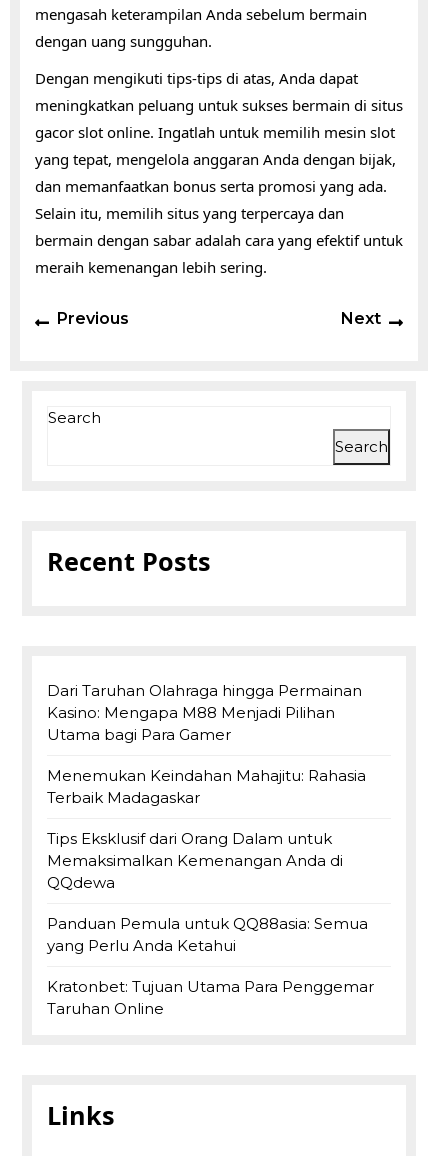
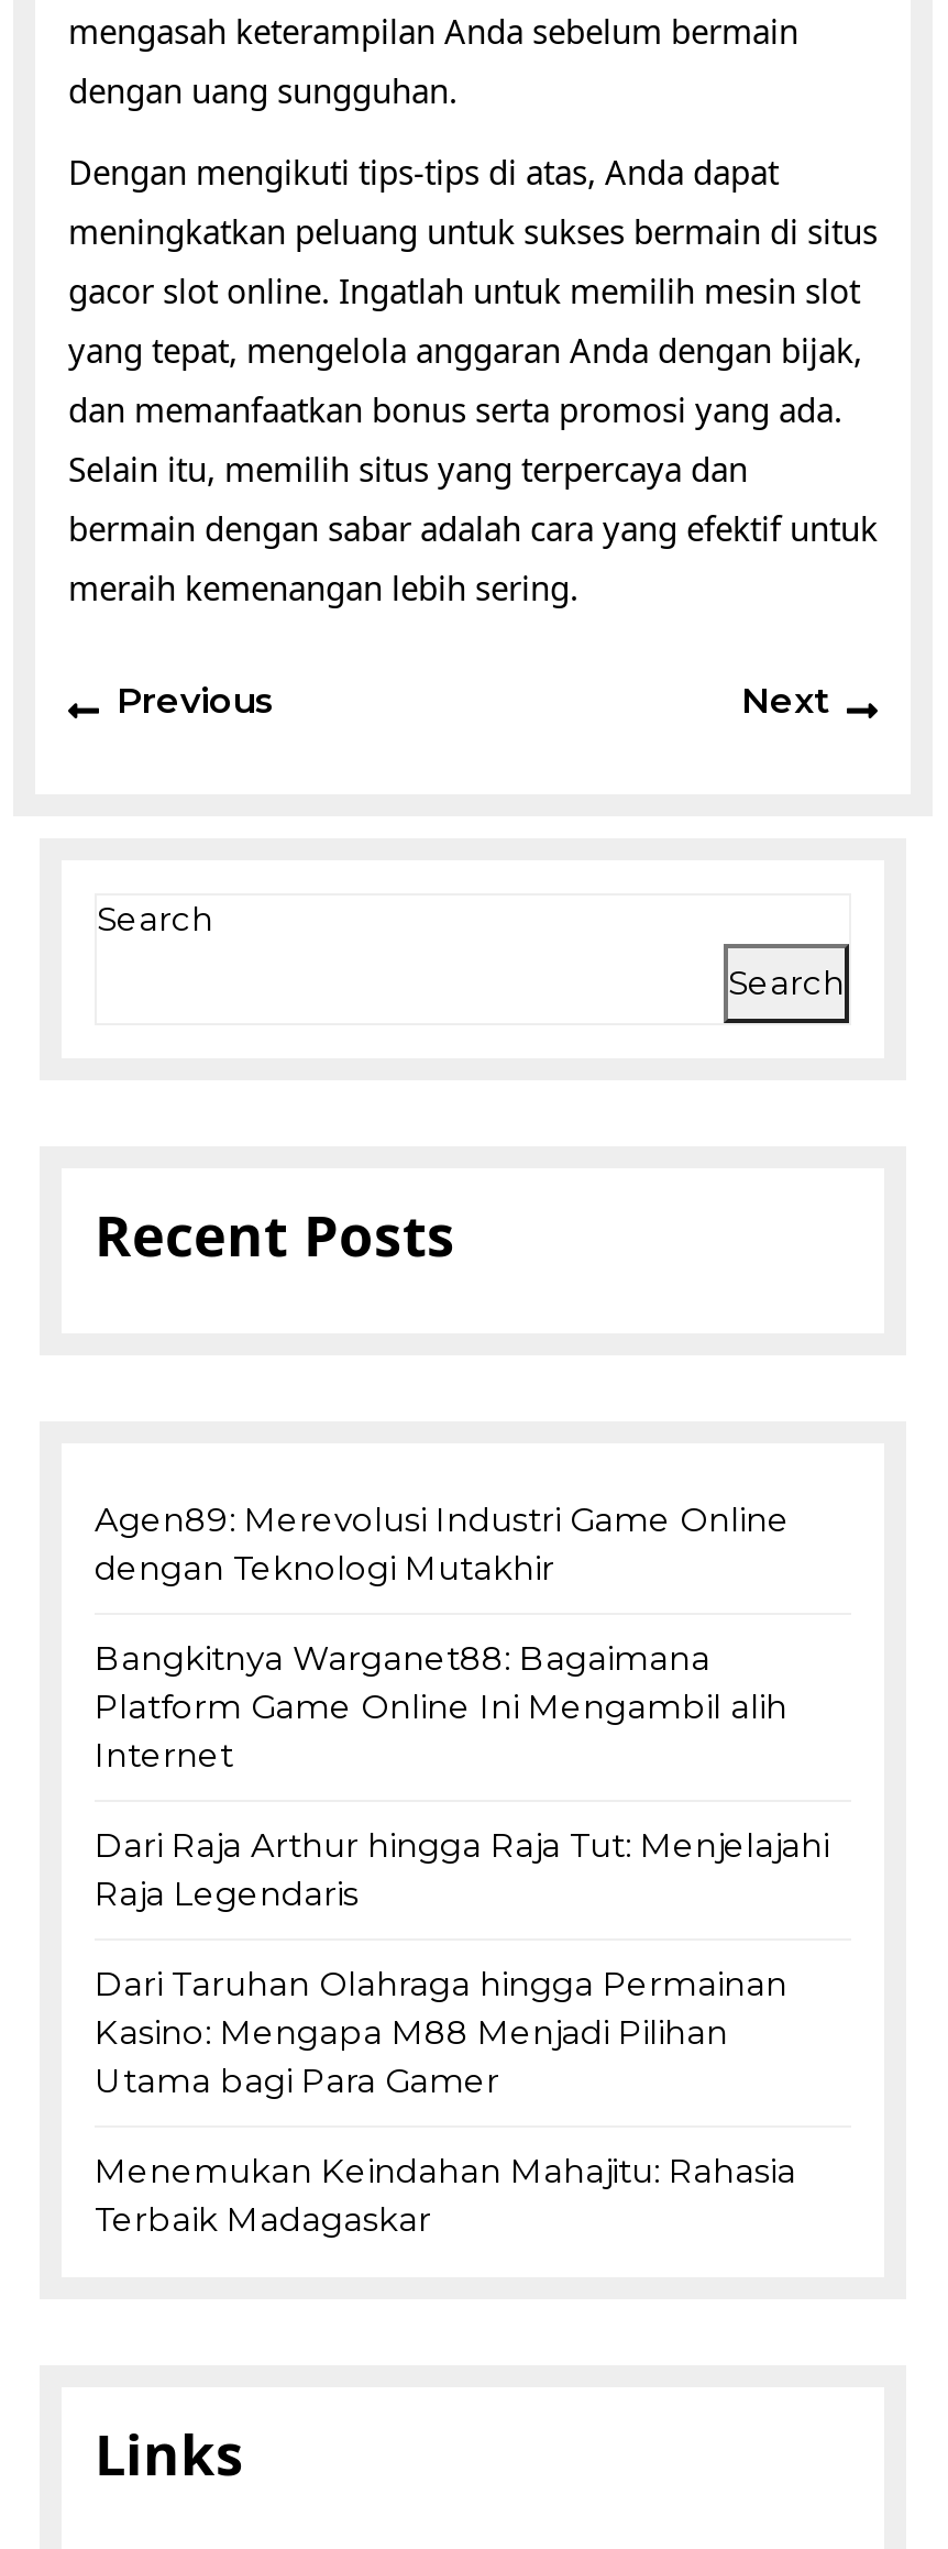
none -> [95,1498,829,1914] Agen89: Merevolusi Industri Game Online | dengan Teknologi Mutakhir | Bangkitnya Warganet88: Bagaimana | Platform Game Online Ini Mengambil alih | Internet | Dari Raja Arthur hingga Raja Tut: Menjelajahi | Raja Legendaris
moved [47,681,366,807] -> [95,1962,796,2239]: Dari Taruhan Olahraga hingga Permainan | Kasino: Mengapa M88 Menjadi Pilihan | Utama bagi Para Gamer | Menemukan Keindahan Mahajitu: Rahasia | Terbaik Madagaskar
[47,829,374,1018] Tips Eksklusif dari Orang Dalam untuk | Memaksimalkan Kemenangan Anda di | QQdewa | Panduan Pemula untuk QQ88asia: Semua | yang Perlu Anda Ketahui | Kratonbet: Tujuan Utama Para Penggemar | Taruhan Online -> none

